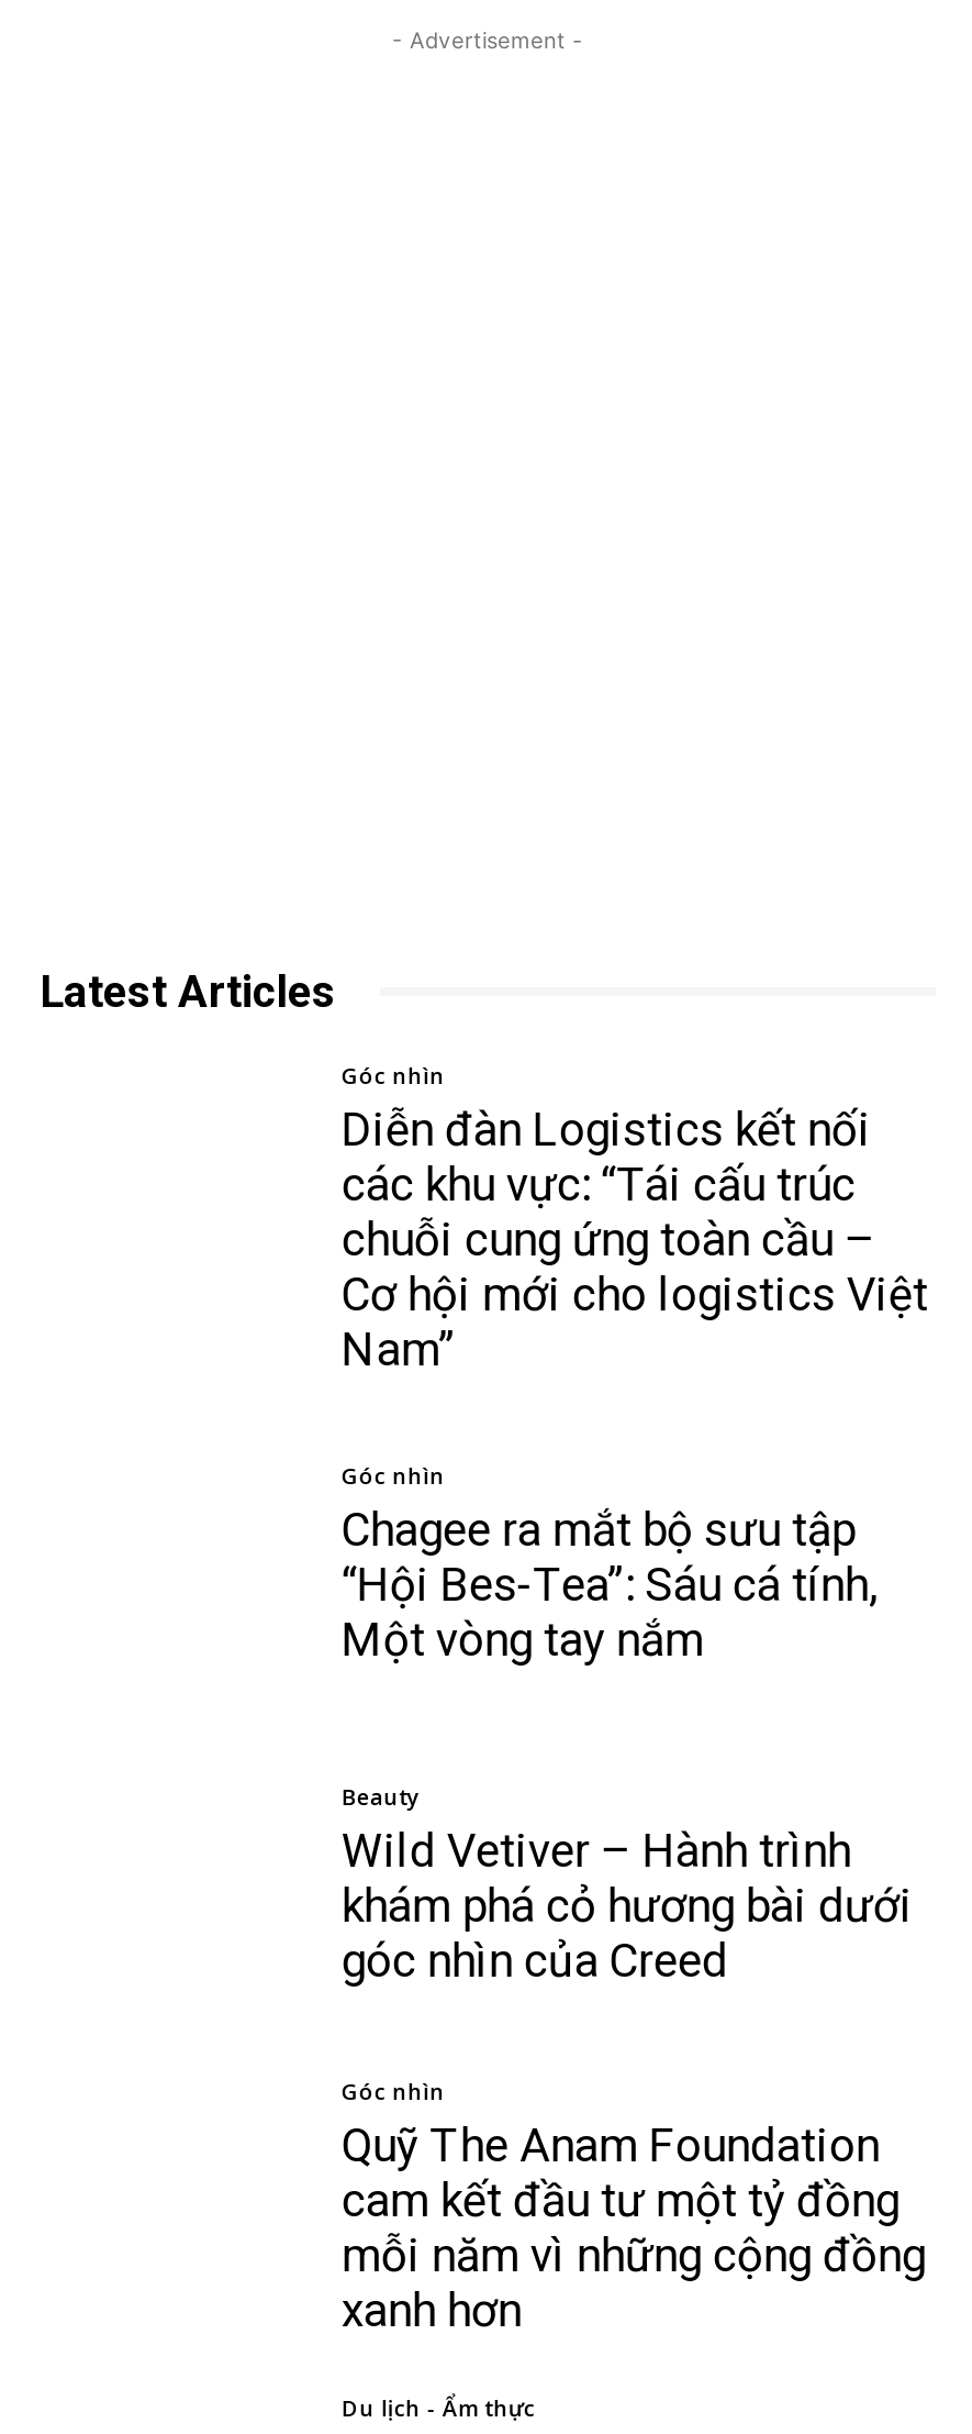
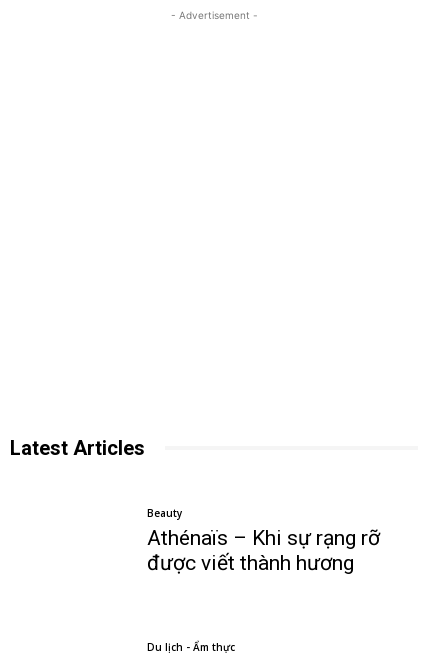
[341,1060,928,1666] Góc nhìn | Diễn đàn Logistics kết nối | các khu vực: “Tái cấu trúc | chuỗi cung ứng toàn cầu – | Cơ hội mới cho logistics Việt | Nam” | Góc nhìn | Chagee ra mắt bộ sưu tập | “Hội Bes-Tea”: Sáu cá tính, | Một vòng tay nắm -> none
[341,1825,926,2337] Wild Vetiver – Hành trình | khám phá cỏ hương bài dưới | góc nhìn của Creed | Góc nhìn | Quỹ The Anam Foundation | cam kết đầu tư một tỷ đồng | mỗi năm vì những cộng đồng | xanh hơn -> [147,526,380,575] Athénaïs – Khi sự rạng rỡ | được viết thành hương

